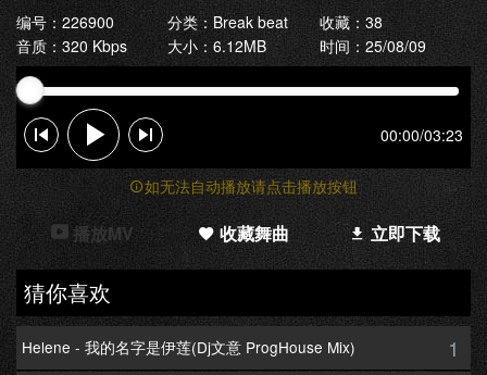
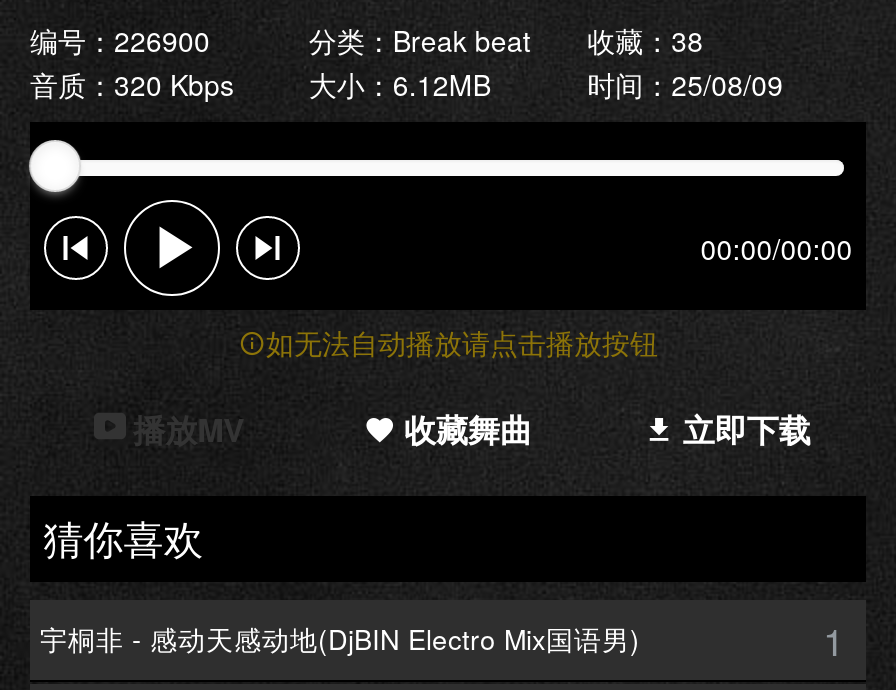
[381,124,463,145] 00:00/03:23 -> [700,228,852,268] 00:00/00:00
[22,336,355,358] Helene - 我的名字是伊莲(Dj文意 ProgHouse Mix) -> [40,619,640,659] 宇桐非 - 感动天感动地(DjBIN Electro Mix国语男)

